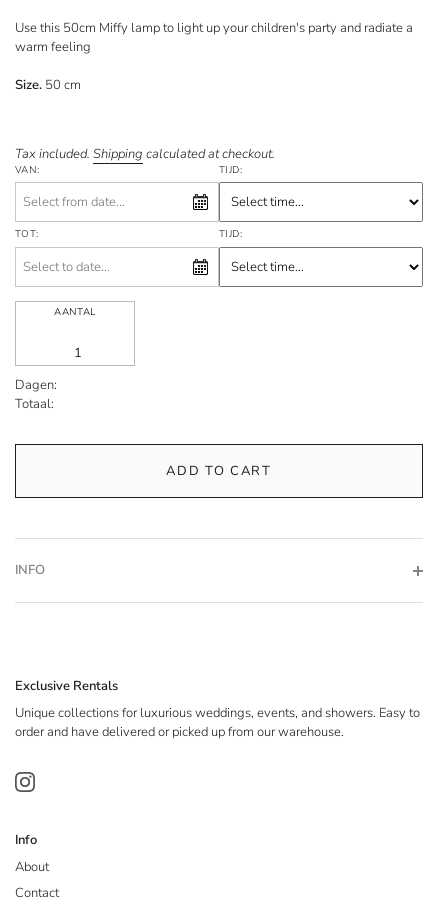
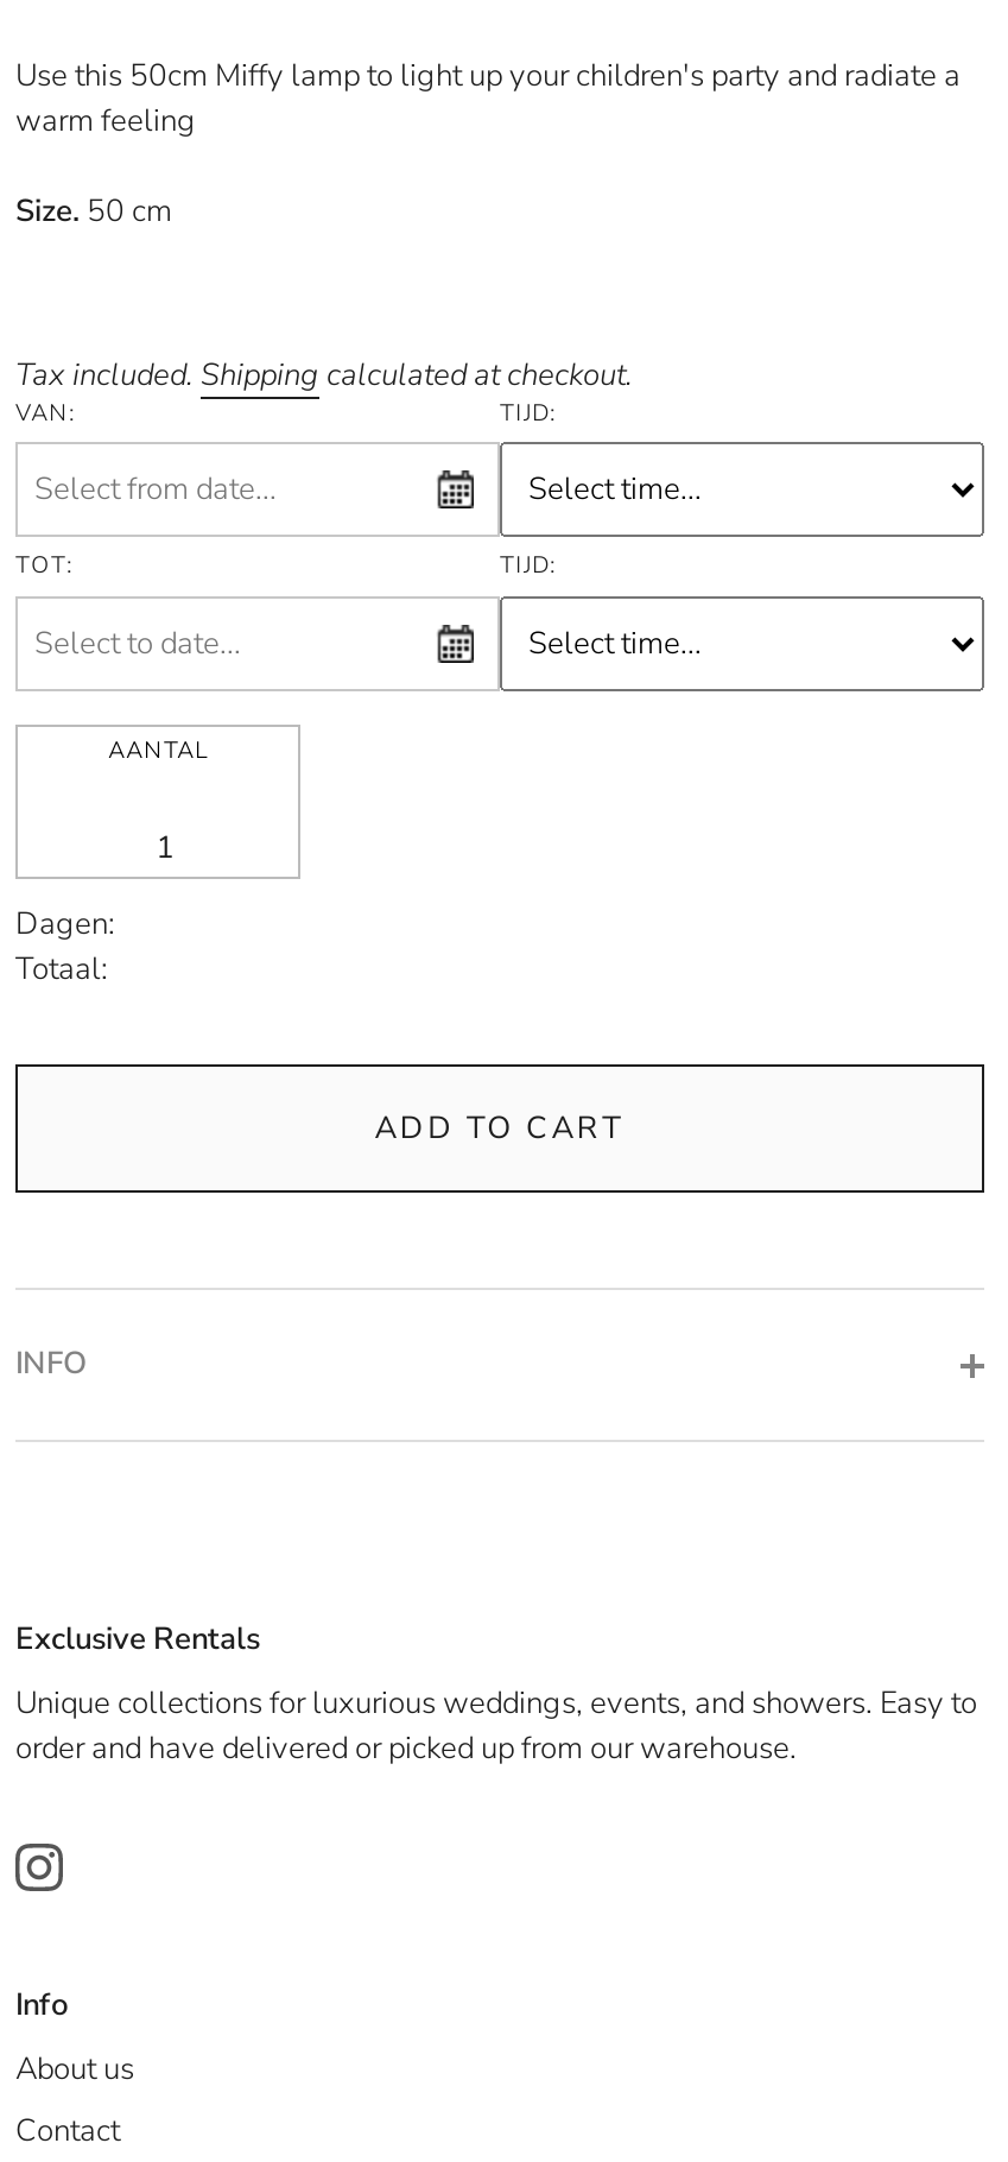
[15,858,49,876] About -> [15,2048,134,2091] About us

